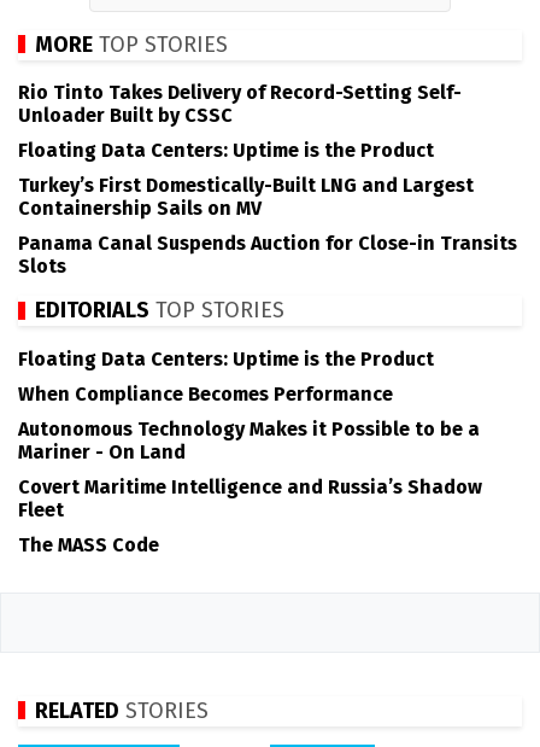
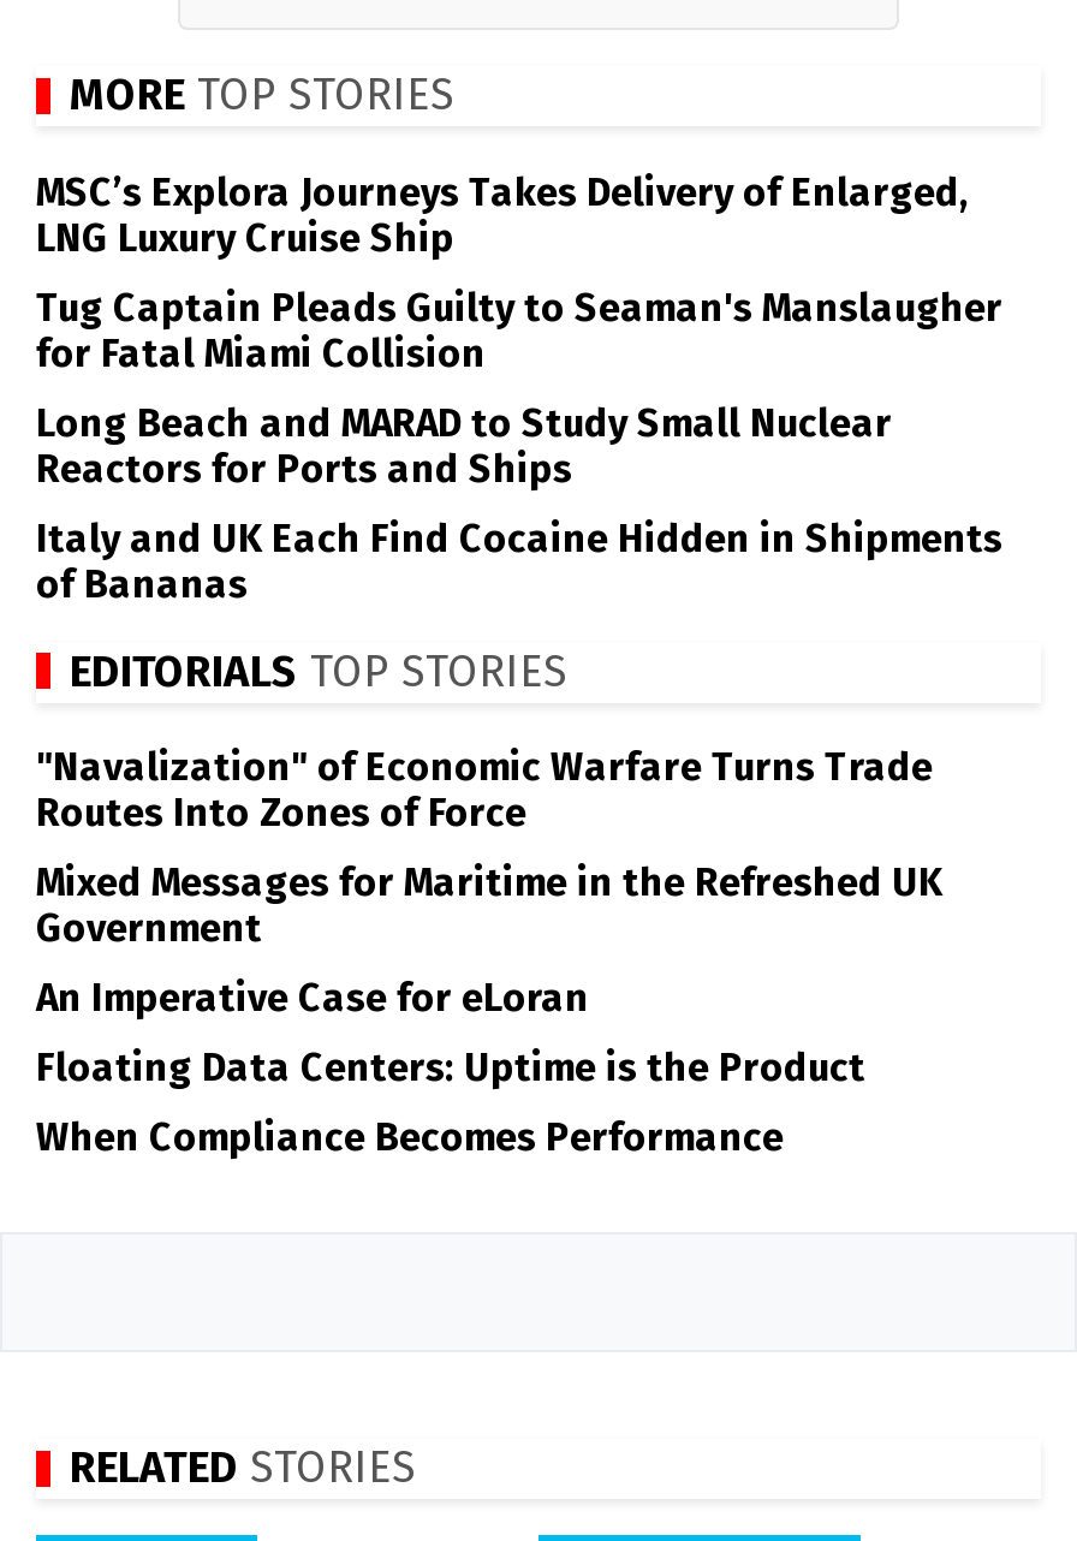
[18,81,462,127] Rio Tinto Takes Delivery of Record-Setting Self- | Unloader Built by CSSC -> [36,169,969,261] MSC’s Explora Journeys Takes Delivery of Enlarged, | LNG Luxury Cruise Ship
[18,139,434,162] Floating Data Centers: Uptime is the Product -> [36,285,1002,376] Tug Captain Pleads Guilty to Seaman's Manslaugher | for Fatal Miami Collision
[18,174,474,220] Turkey’s First Domestically-Built LNG and Largest | Containership Sails on MV -> [36,400,892,491] Long Beach and MARAD to Study Small Nuclear | Reactors for Ports and Ships
[18,232,517,278] Panama Canal Suspends Auction for Close-in Transits | Slots -> [36,515,1002,607] Italy and UK Each Find Cocaine Hidden in Shipments | of Bananas
none -> [36,745,942,1021] "Navalization" of Economic Warfare Turns Trade | Routes Into Zones of Force | Mixed Messages for Maritime in the Refreshed UK | Government | An Imperative Case for eLoran
moved [18,347,434,405] -> [36,1046,865,1161]: Floating Data Centers: Uptime is the Product | When Compliance Becomes Performance
[18,417,482,556] Autonomous Technology Makes it Possible to be a | Mariner - On Land | Covert Maritime Intelligence and Russia’s Shadow | Fleet | The MASS Code -> none

